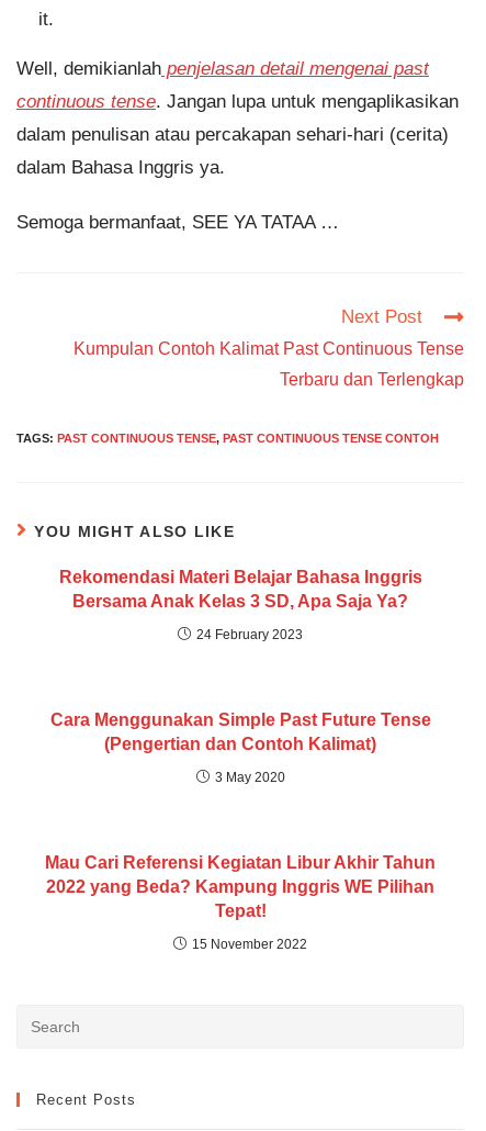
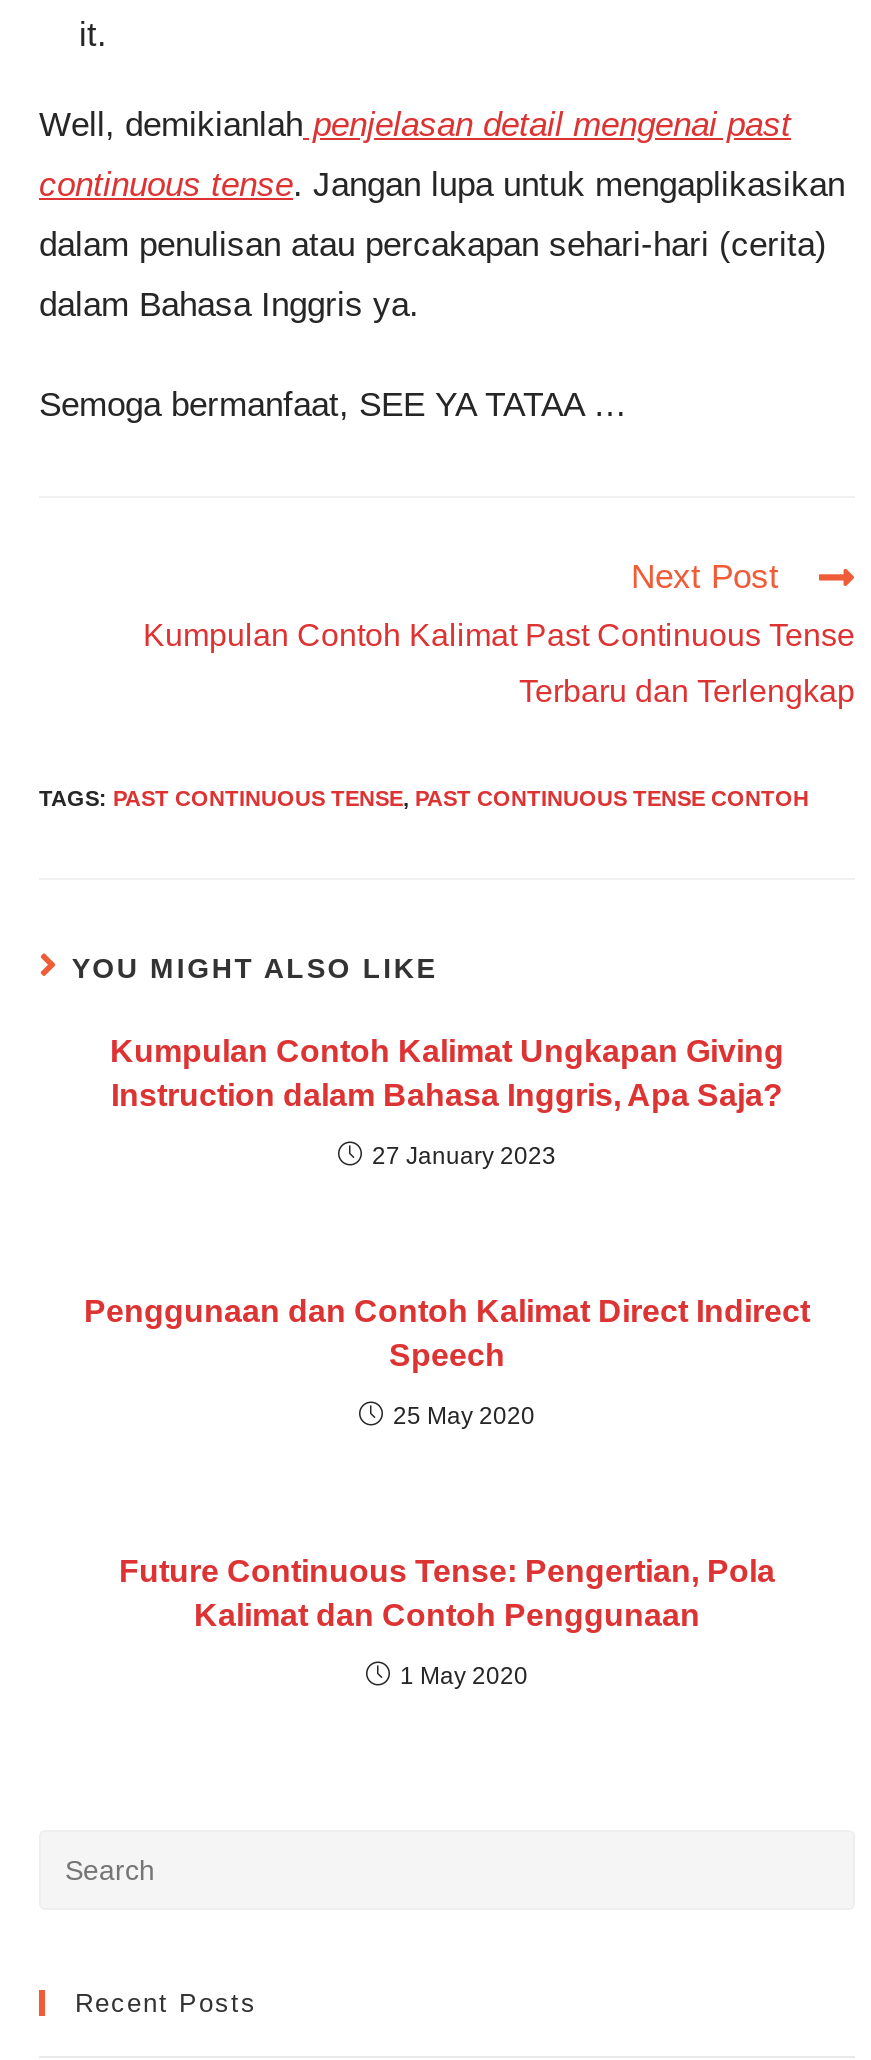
[59,568,422,611] Rekomendasi Materi Belajar Bahasa Inggris | Bersama Anak Kelas 3 SD, Apa Saja Ya? -> [110,1034,784,1112] Kumpulan Contoh Kalimat Ungkapan Giving | Instruction dalam Bahasa Inggris, Apa Saja?
[196,627,303,642] 24 February 2023 -> [372,1142,556,1170] 27 January 2023
[50,710,431,753] Cara Menggunakan Simple Past Future Tense | (Pengertian dan Contoh Kalimat) -> [84,1294,810,1372] Penggunaan dan Contoh Kalimat Direct Indirect | Speech
[214,770,285,785] 3 May 2020 -> [393,1402,535,1430] 25 May 2020
[45,853,436,920] Mau Cari Referensi Kegiatan Libur Akhir Tahun | 2022 yang Beda? Kampung Inggris WE Pilihan | Tepat! -> [119,1554,775,1632] Future Continuous Tense: Pengertian, Pola | Kalimat dan Contoh Penggunaan
[192,937,307,952] 15 November 2022 -> [400,1662,528,1690] 1 May 2020

